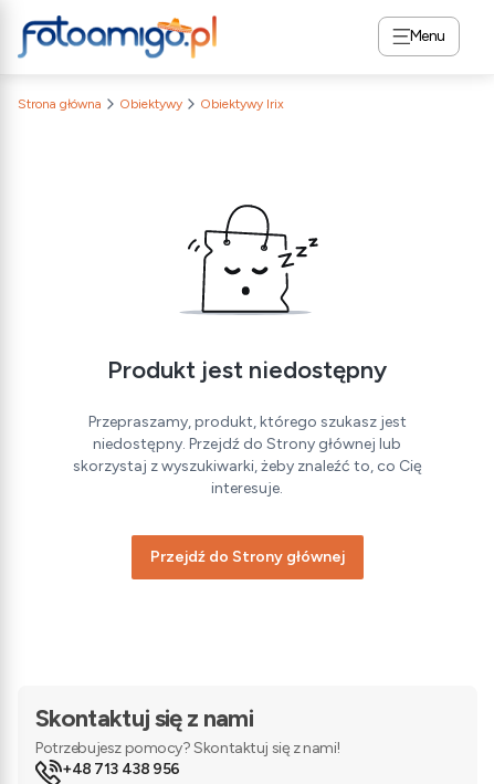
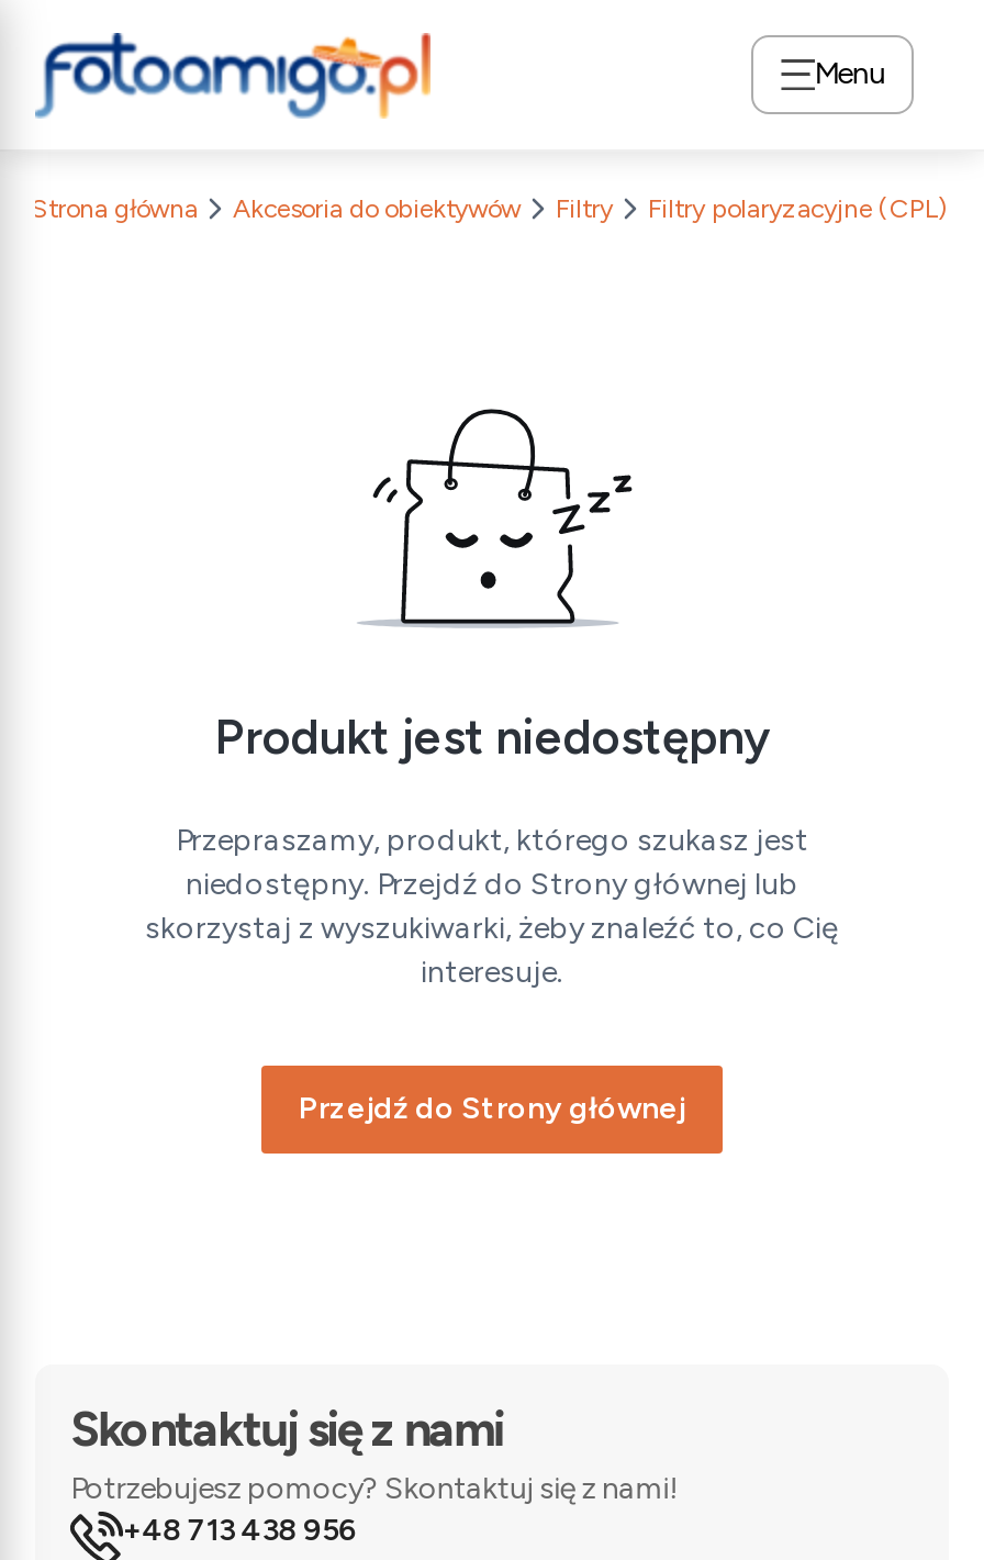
[119,96,284,112] Obiektywy | Obiektywy Irix -> [233,193,949,224] Akcesoria do obiektywów | Filtry | Filtry polaryzacyjne (CPL)

